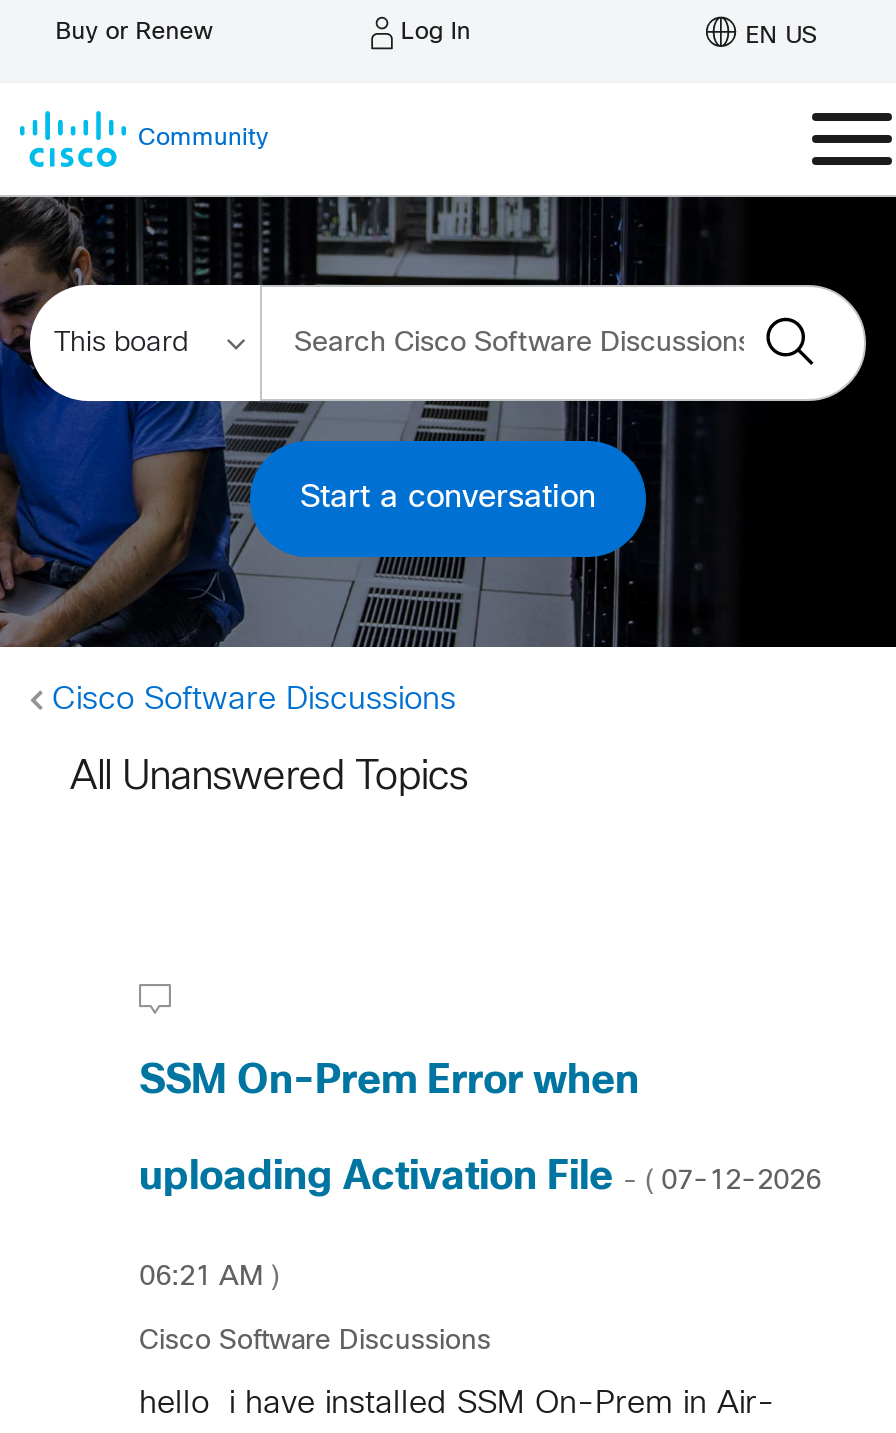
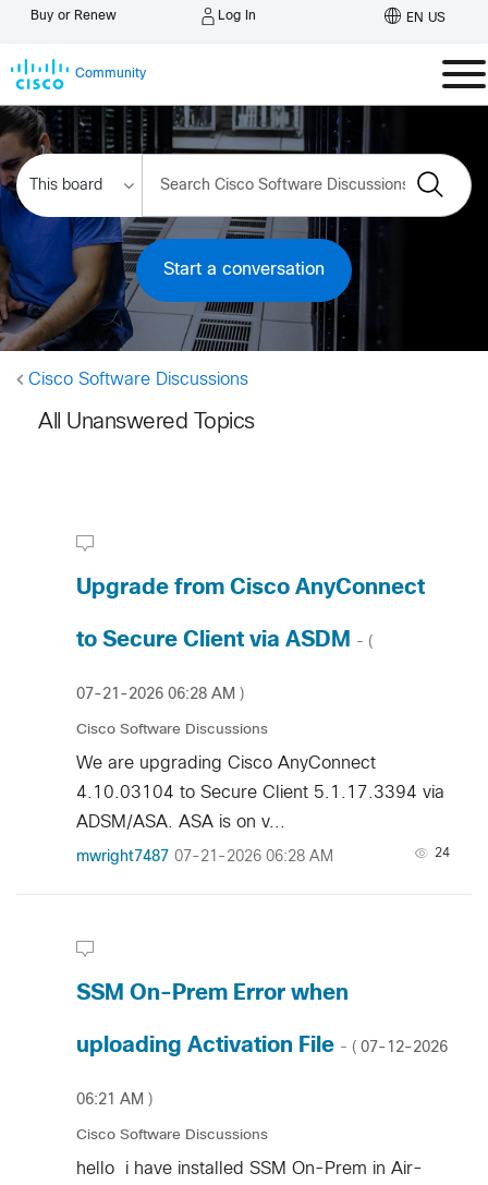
none -> [76,578,450,864] Upgrade from Cisco AnyConnect | to Secure Client via ASDM - ( | 07-21-2026 06:28 AM ) | Cisco Software Discussions | We are upgrading Cisco AnyConnect | 4.10.03104 to Secure Client 5.1.17.3394 via | ADSM/ASA. ASA is on v... | mwright7487 | 24 | 07-21-2026 06:28 AM

